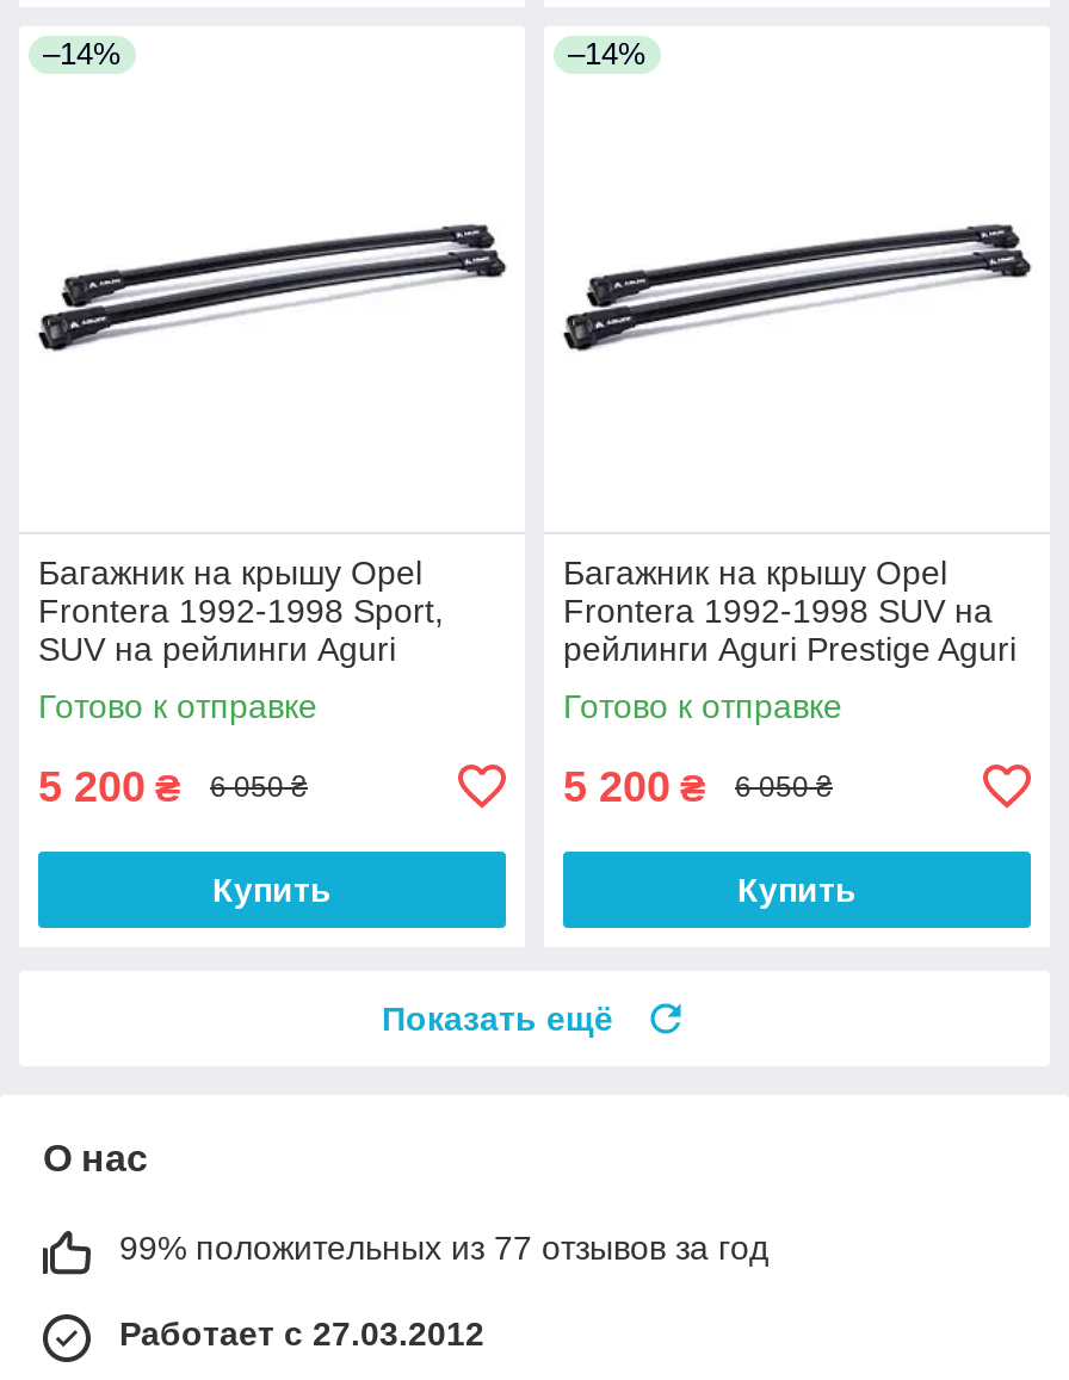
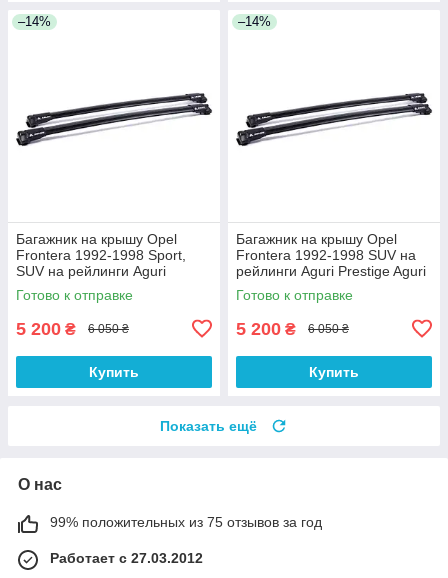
[119,1228,768,1266] 99% положительных из 77 отзывов за год -> [50,514,322,530] 99% положительных из 75 отзывов за год

